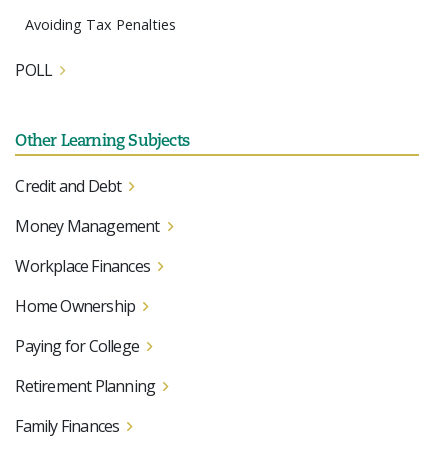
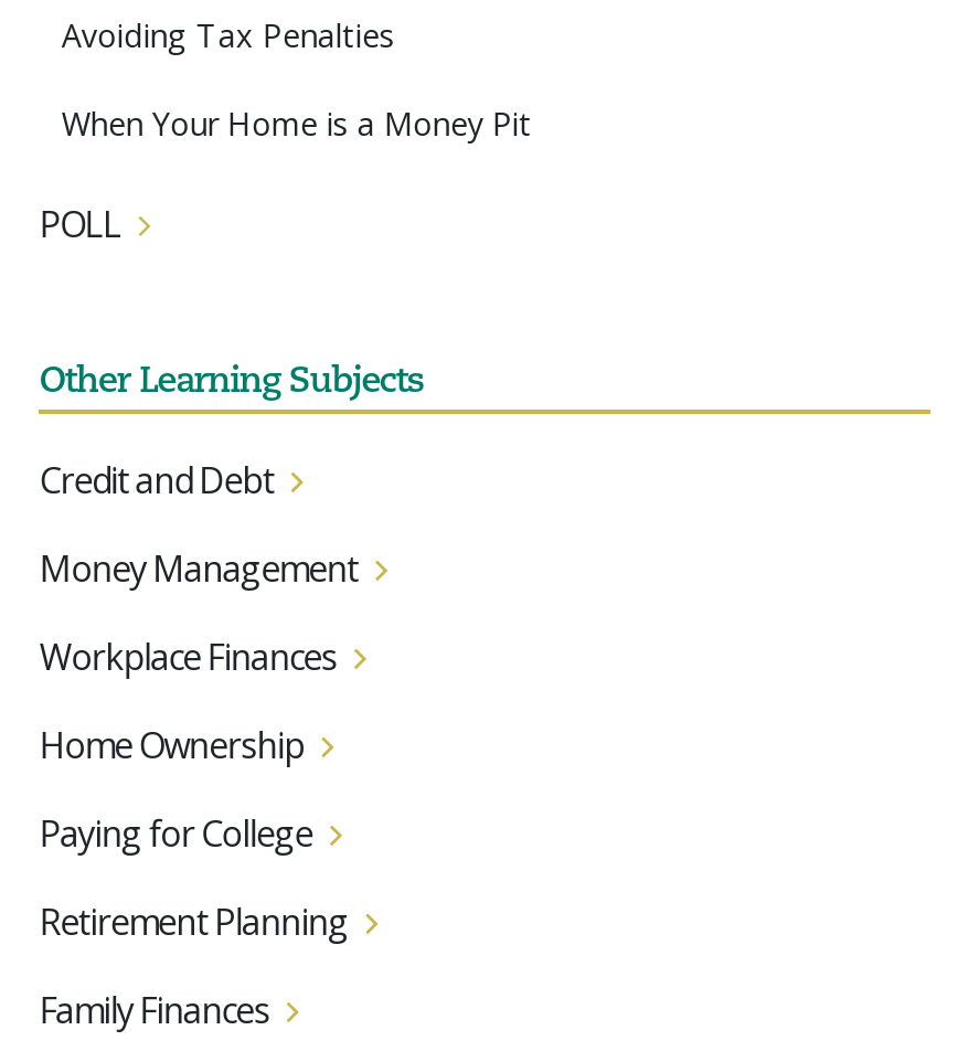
none -> [62,103,532,145] When Your Home is a Money Pit

